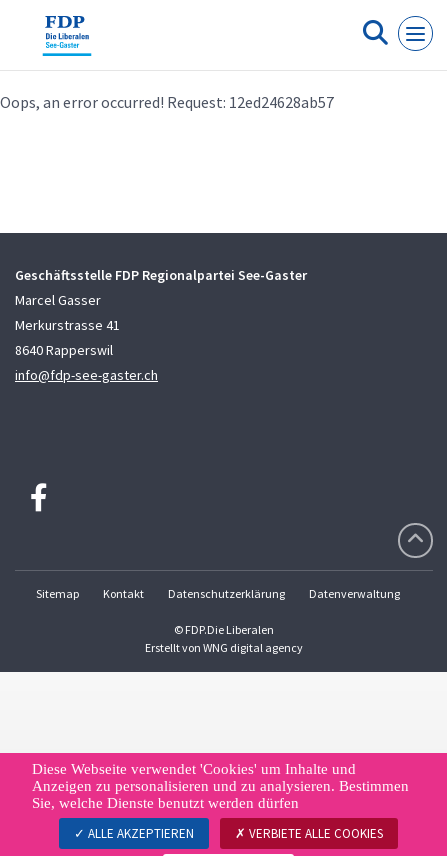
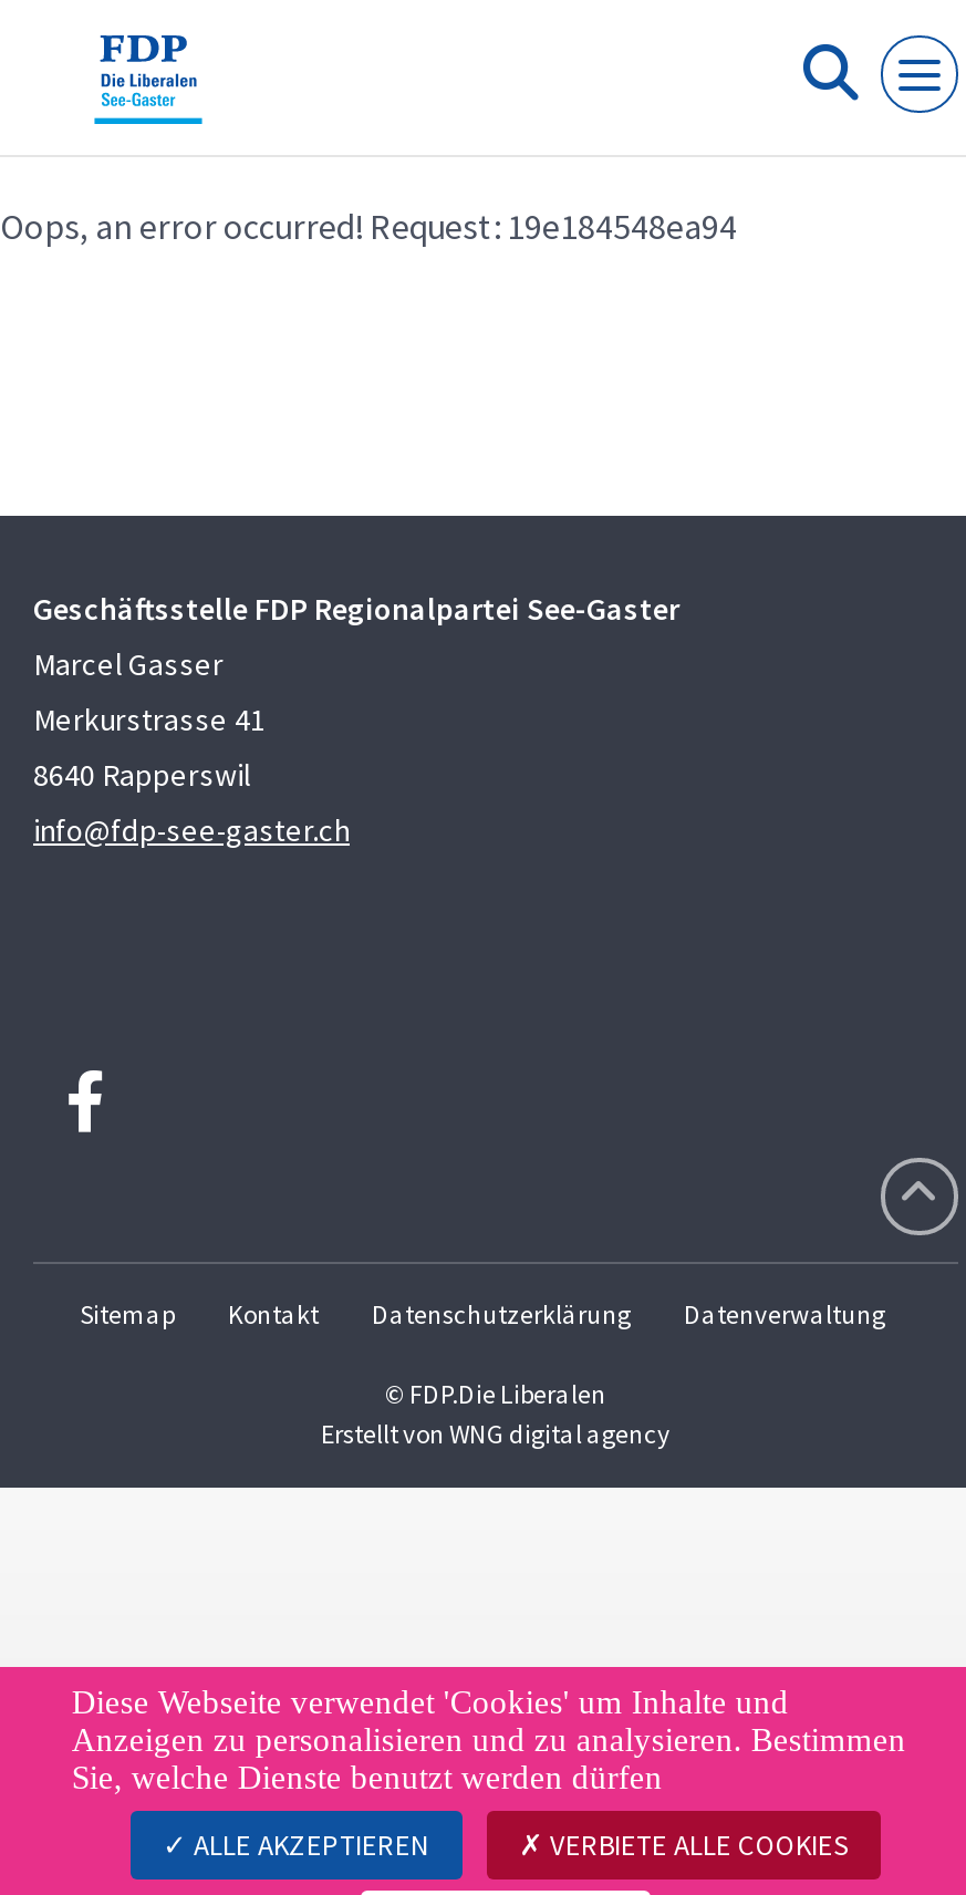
[0,92,334,112] Oops, an error occurred! Request: 12ed24628ab57 -> [0,204,737,248] Oops, an error occurred! Request: 19e184548ea94

